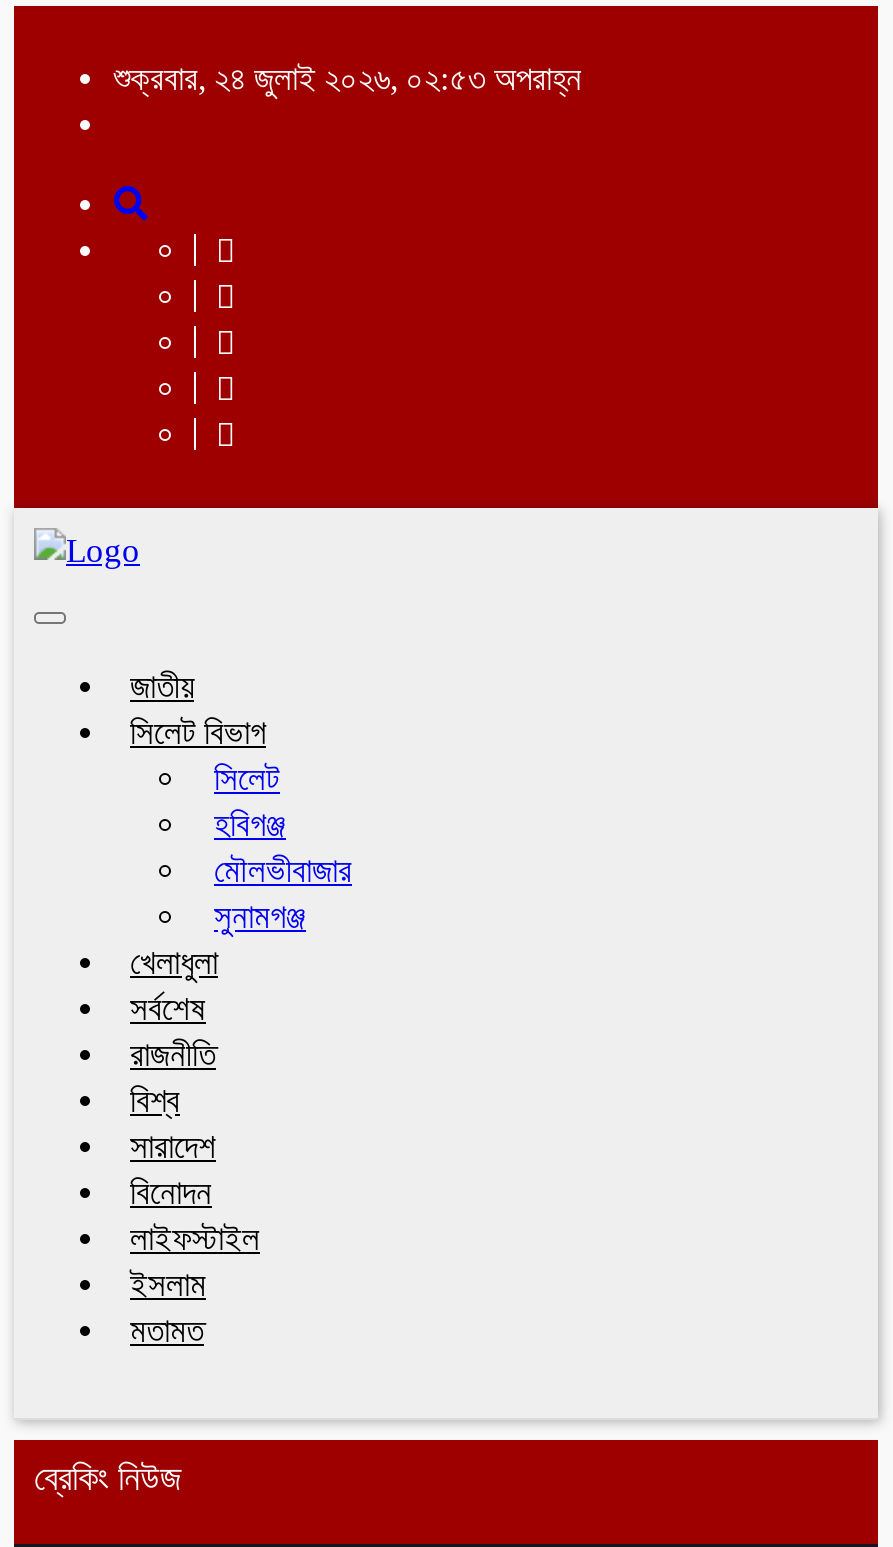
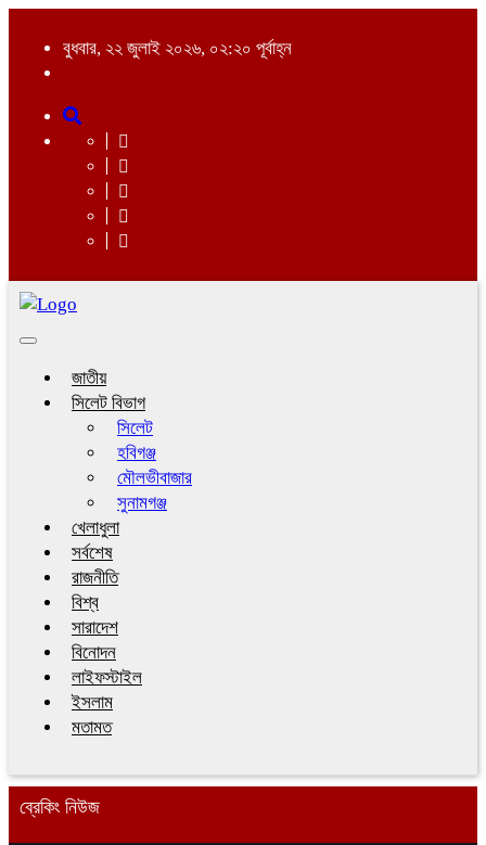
[114,60,582,98] শুক্রবার, ২৪ জুলাই ২০২৬, ০২:৫৩ অপরাহ্ন -> [63,38,292,59] বুধবার, ২২ জুলাই ২০২৬, ০২:২০ পূর্বাহ্ন

